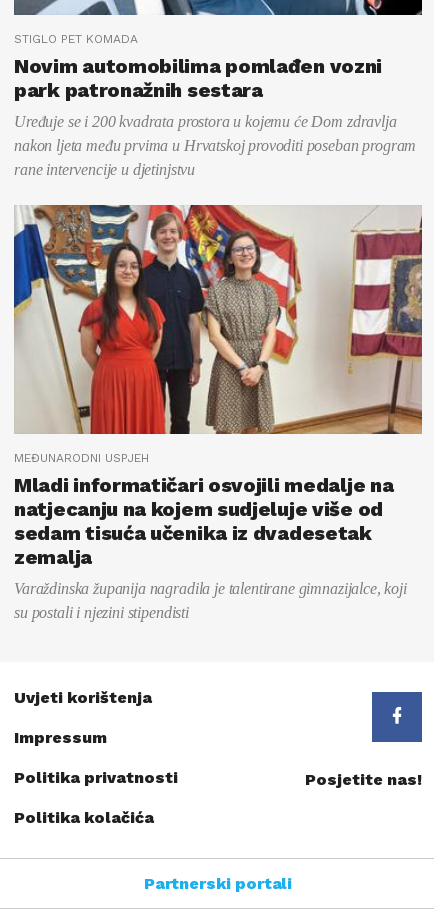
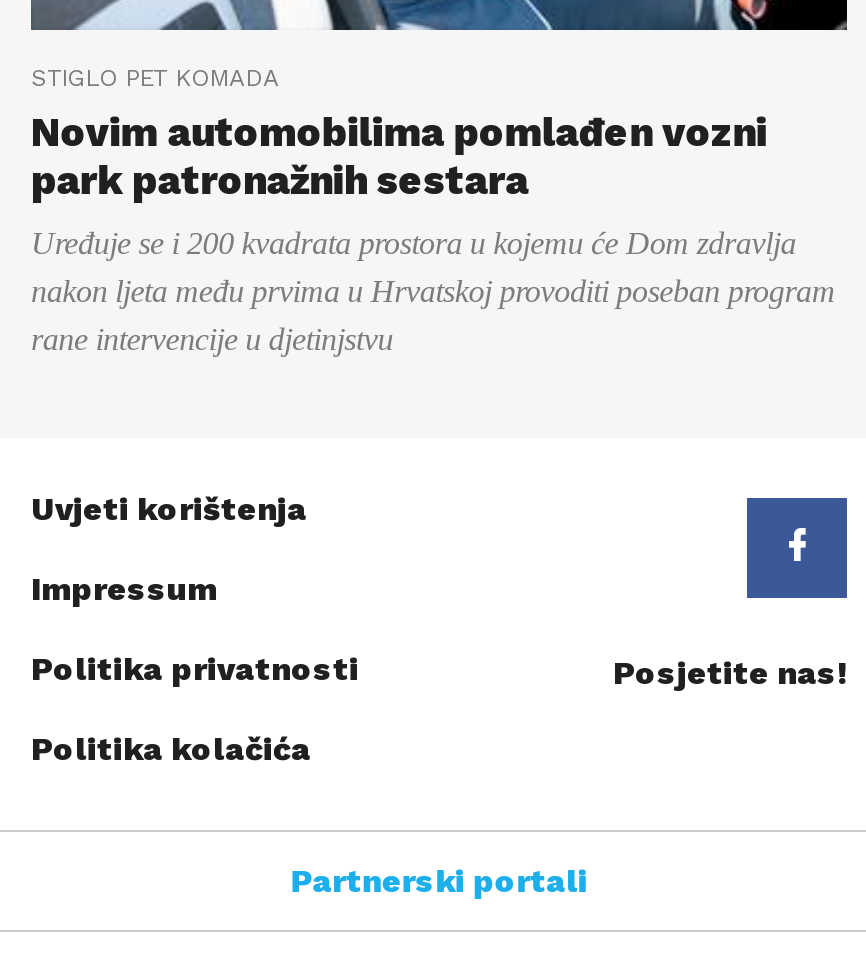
[13,204,423,621] [image] | MEĐUNARODNI USPJEH | Mladi informatičari osvojili medalje na | natjecanju na kojem sudjeluje više od | sedam tisuća učenika iz dvadesetak | zemalja | Varaždinska županija nagradila je talentirane gimnazijalce, koji | su postali i njezini stipendisti -> none

